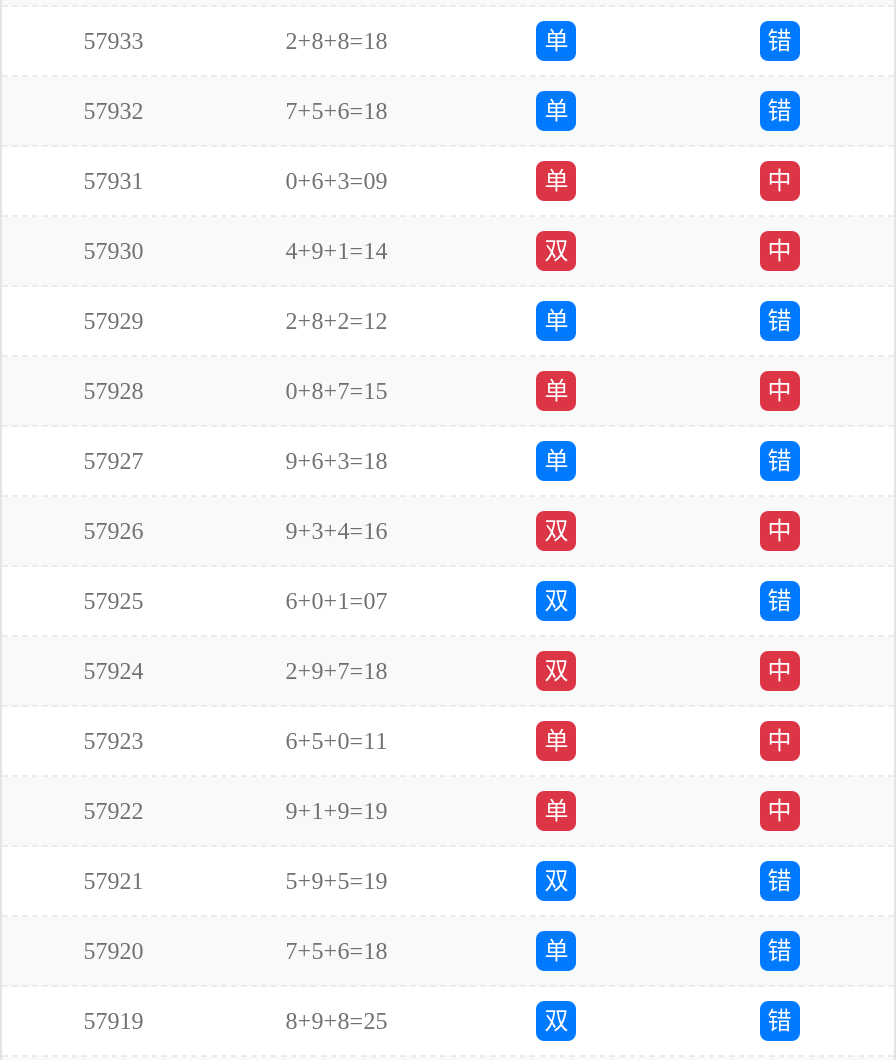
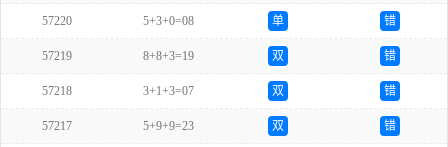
[84,27,144,55] 57933 -> [42,14,72,28] 57220
[286,27,388,55] 2+8+8=18 -> [143,14,194,28] 5+3+0=08
[84,97,792,615] 57932 | 7+5+6=18 | 单 | 错 | 57931 | 0+6+3=09 | 单 | 中 | 57930 | 4+9+1=14 | 双 | 中 | 57929 | 2+8+2=12 | 单 | 错 | 57928 | 0+8+7=15 | 单 | 中 | 57927 | 9+6+3=18 | 单 | 错 | 57926 | 9+3+4=16 | 双 | 中 | 57925 | 6+0+1=07 -> [42,49,194,63] 57219 | 8+8+3=19
[84,657,792,895] 57924 | 2+9+7=18 | 双 | 中 | 57923 | 6+5+0=11 | 单 | 中 | 57922 | 9+1+9=19 | 单 | 中 | 57921 | 5+9+5=19 -> [42,84,194,98] 57218 | 3+1+3=07
[84,937,792,1035] 57920 | 7+5+6=18 | 单 | 错 | 57919 | 8+9+8=25 -> [42,119,194,133] 57217 | 5+9+9=23

